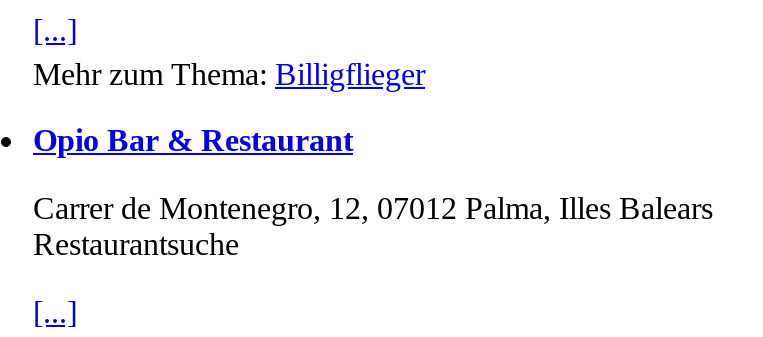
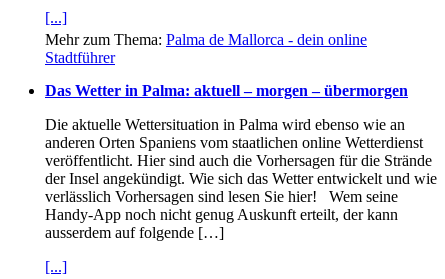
[33,58,425,92] Mehr zum Thema: Billigflieger -> [45,31,367,66] Mehr zum Thema: Palma de Mallorca - dein online | Stadtführer
[33,124,353,158] Opio Bar & Restaurant -> [45,82,408,99] Das Wetter in Palma: aktuell – morgen – übermorgen
[33,192,729,262] Carrer de Montenegro, 12, 07012 Palma, Illes Balears | Restaurantsuche -> [45,116,437,241] Die aktuelle Wettersituation in Palma wird ebenso wie an | anderen Orten Spaniens vom staatlichen online Wetterdienst | veröffentlicht. Hier sind auch die Vorhersagen für die Strände | der Insel angekündigt. Wie sich das Wetter entwickelt und wie | verlässlich Vorhersagen sind lesen Sie hier! Wem seine | Handy-App noch nicht genug Auskunft erteilt, der kann | ausserdem auf folgende […]

